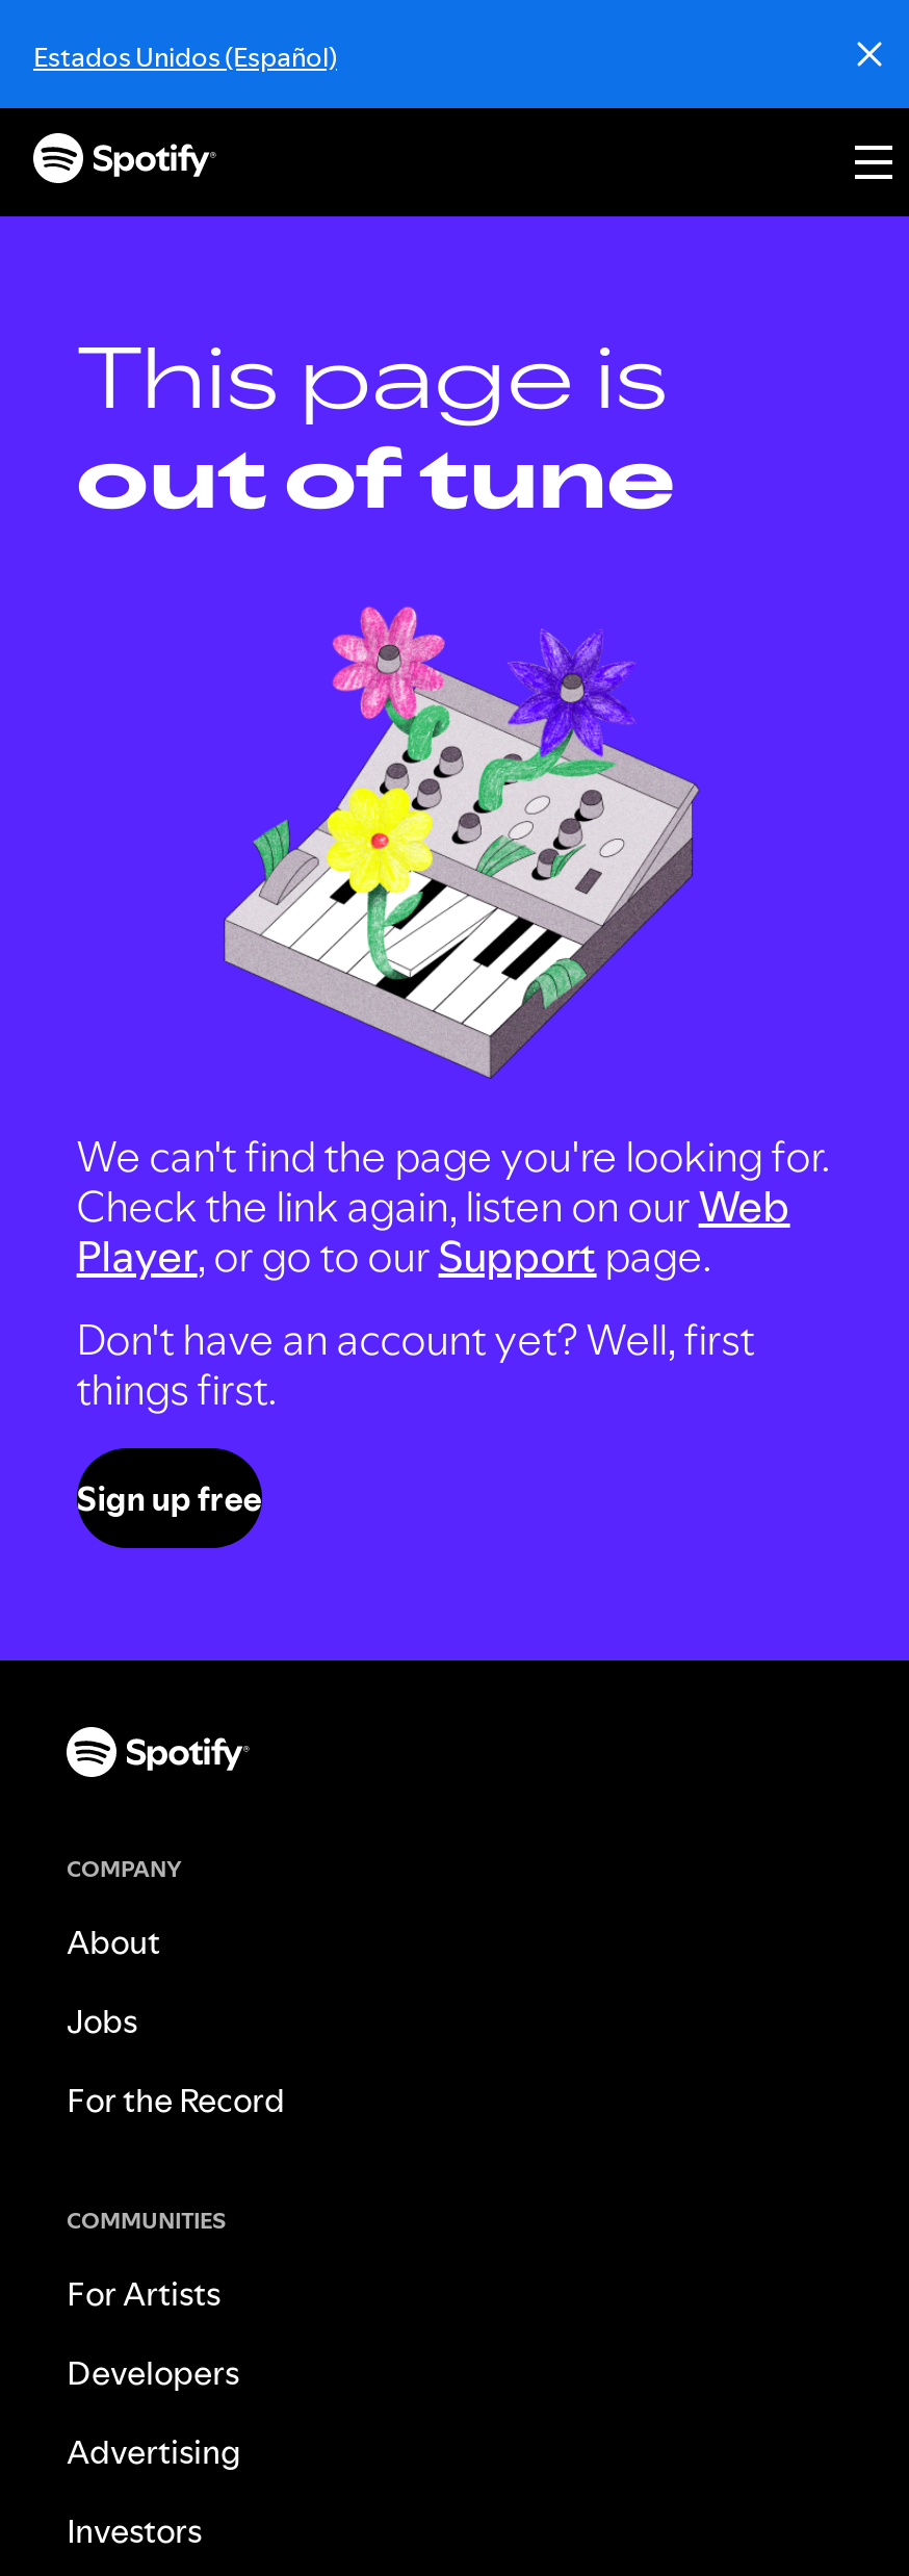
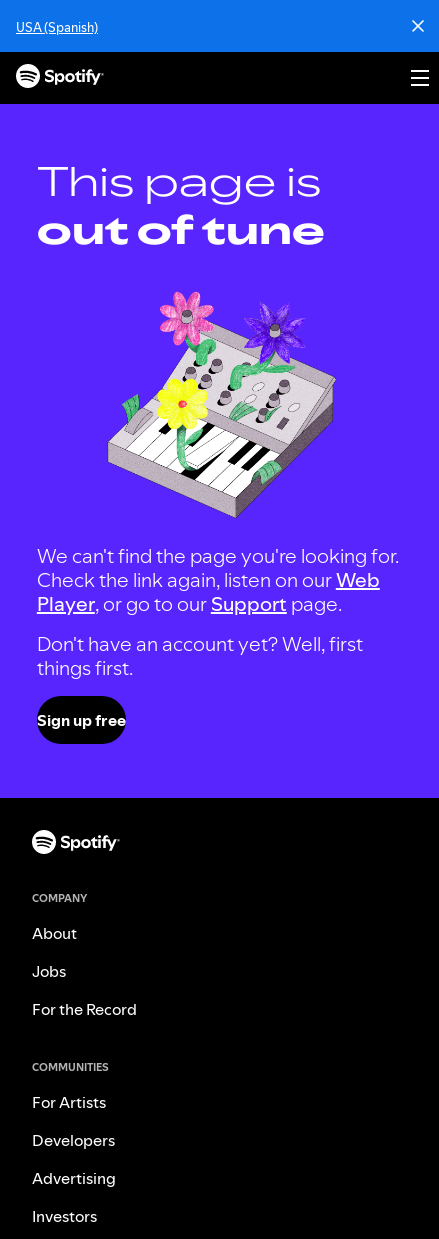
[33,37,337,75] Estados Unidos (Español) -> [16,18,98,36] USA (Spanish)

